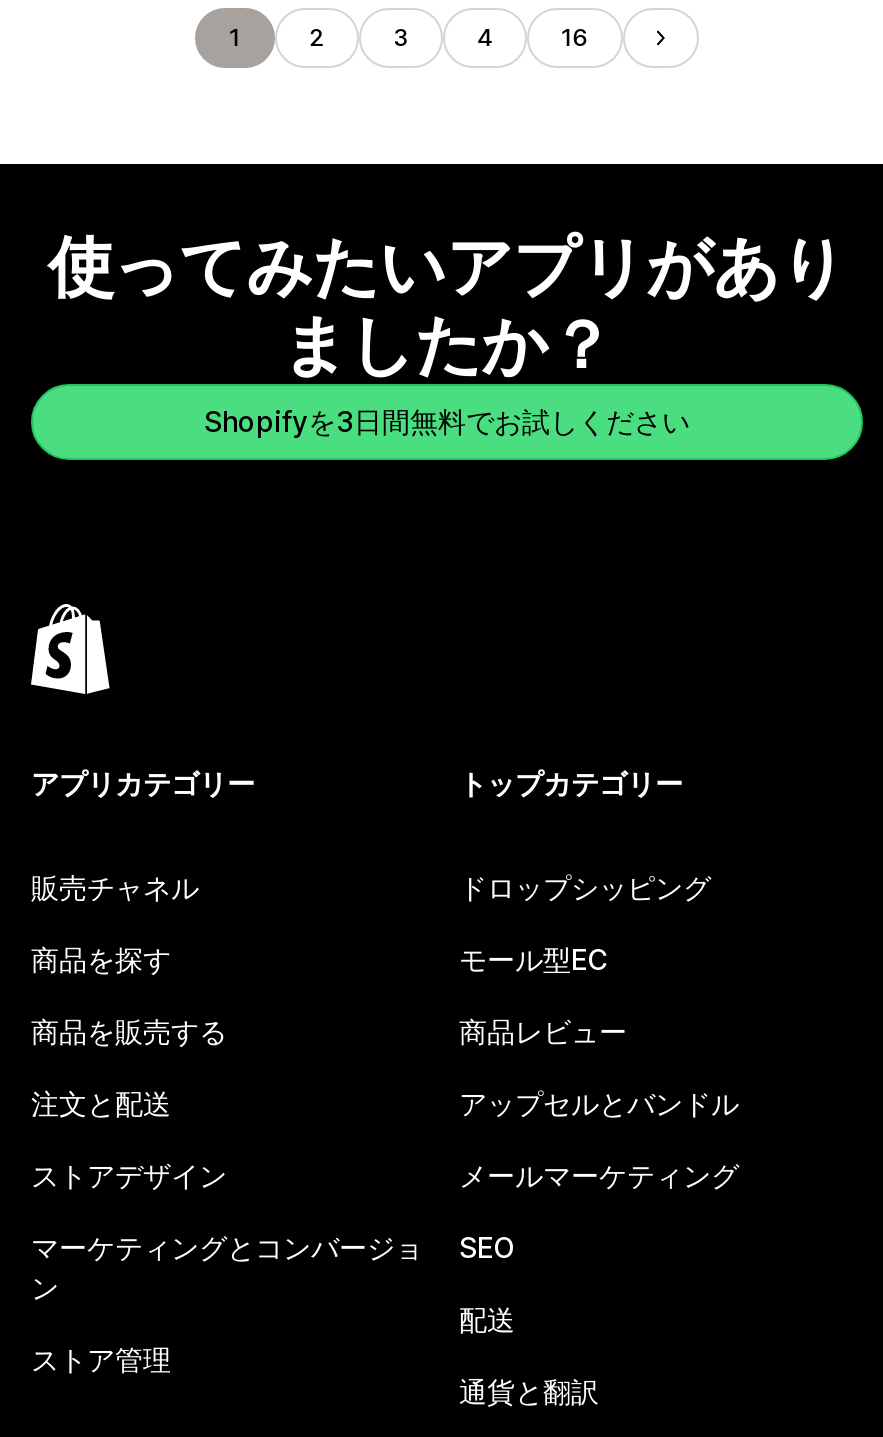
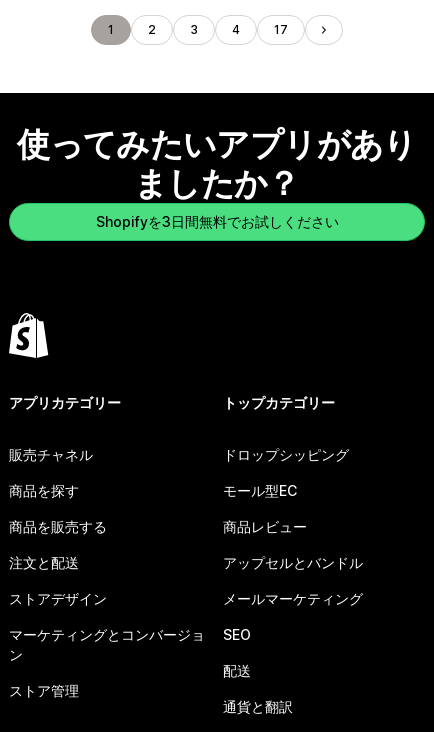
[561,22,589,52] 16 -> [274,22,288,37] 17

